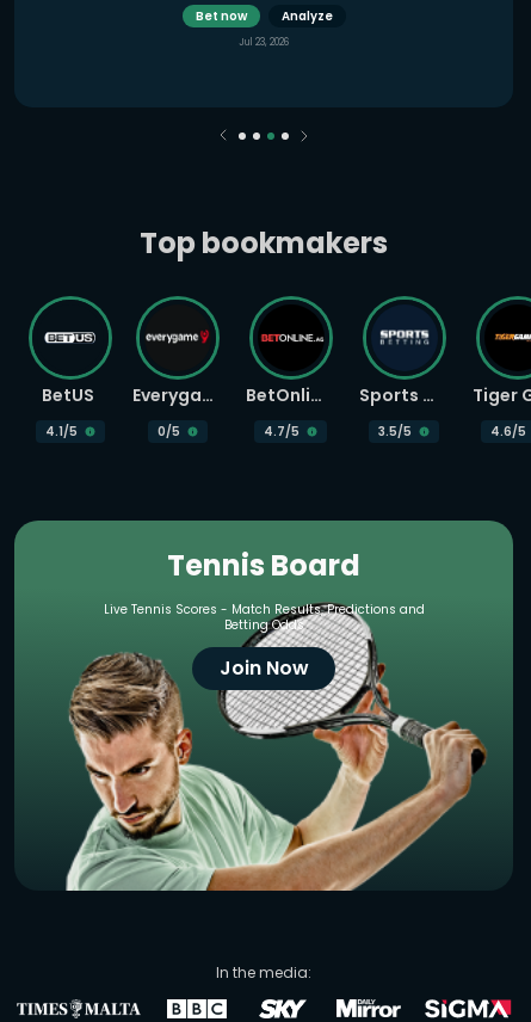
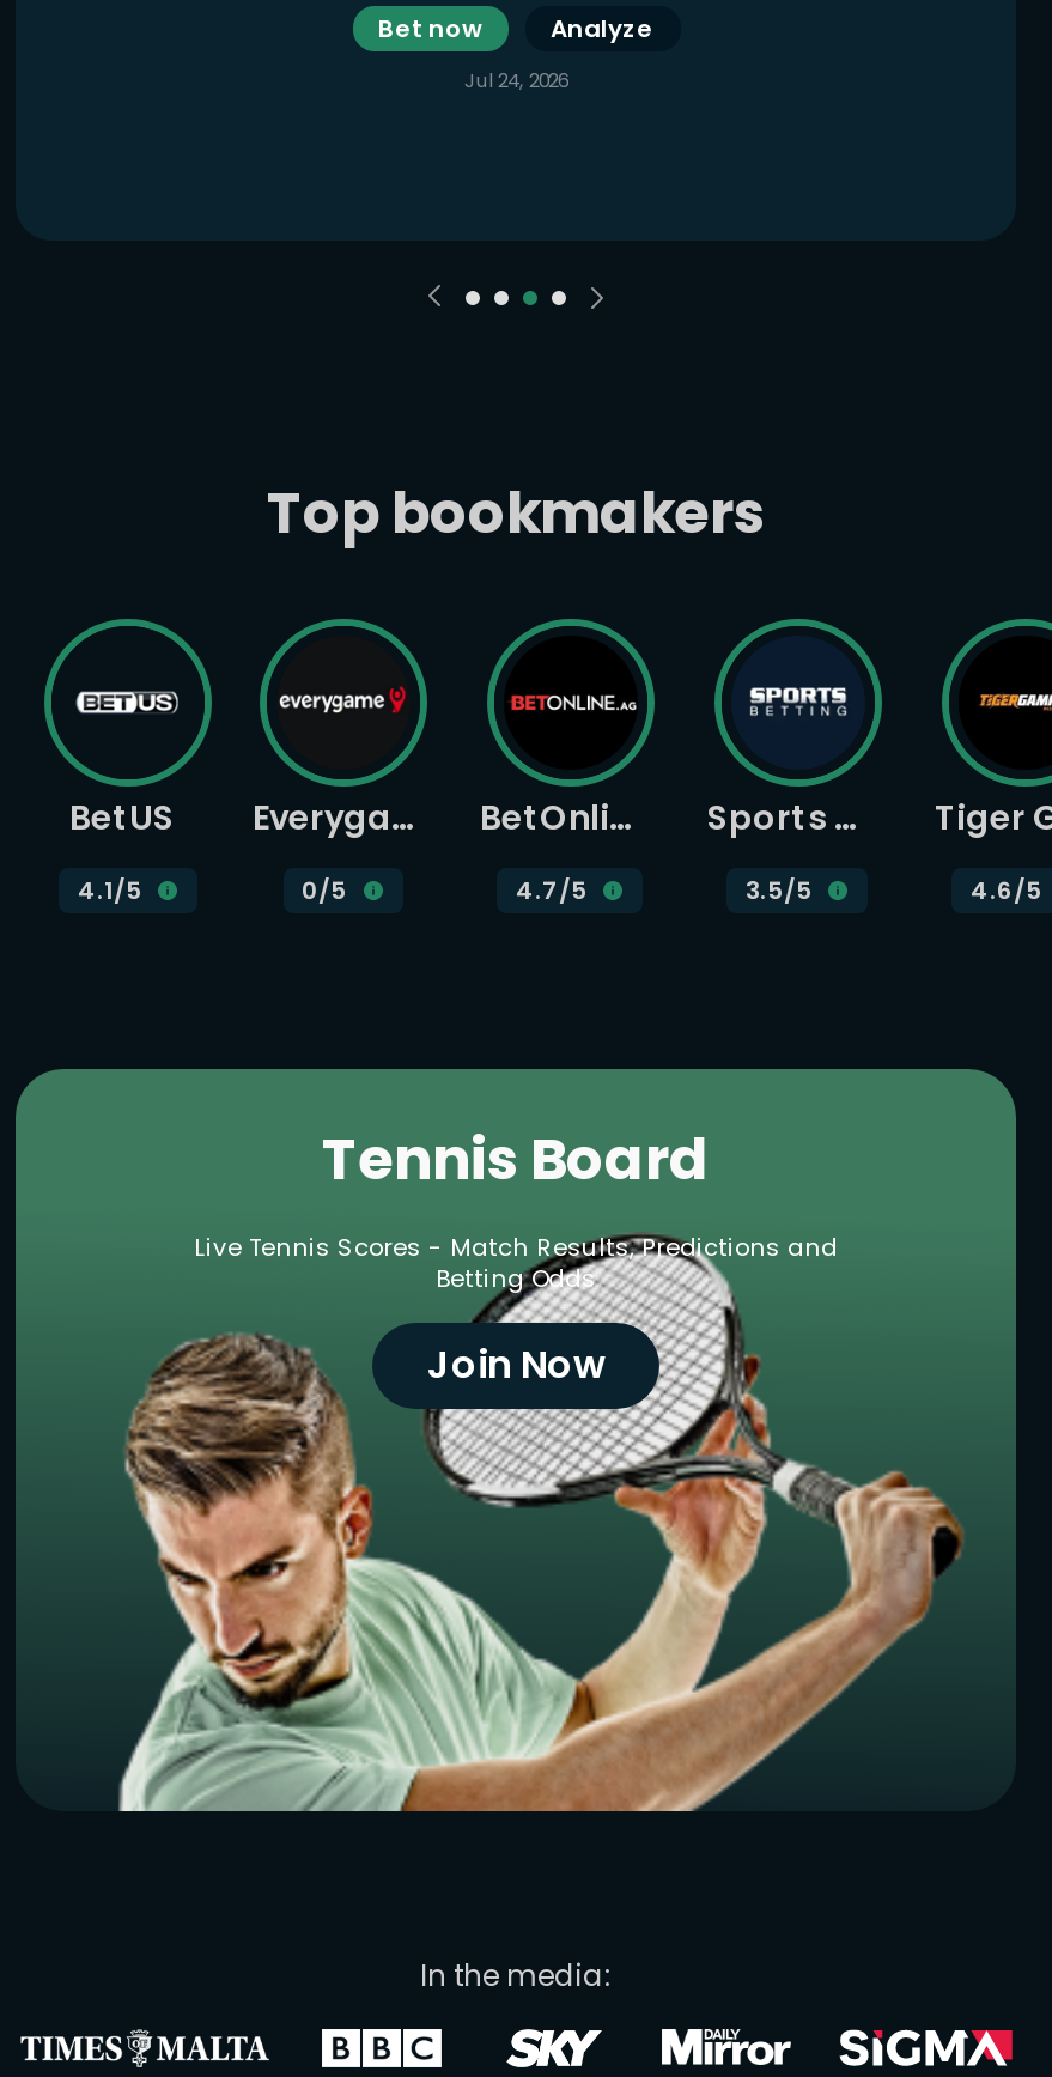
[239,35,289,48] Jul 23, 2026 -> [464,68,567,95] Jul 24, 2026

